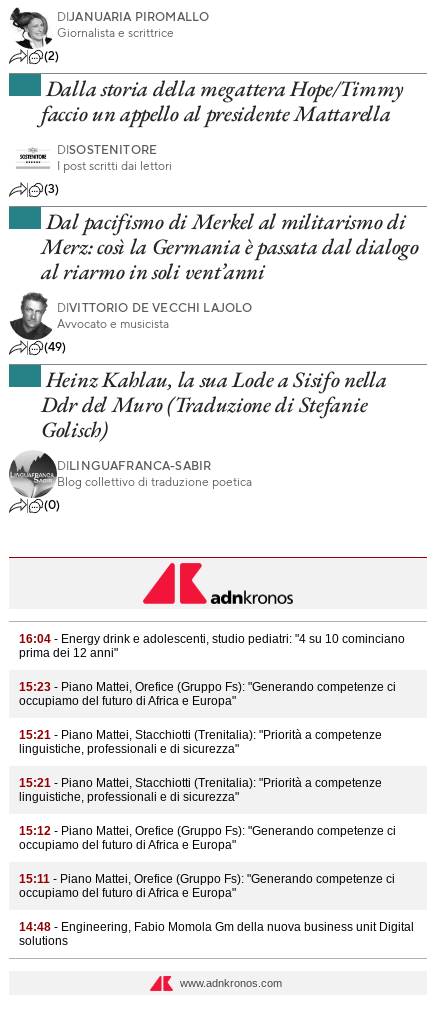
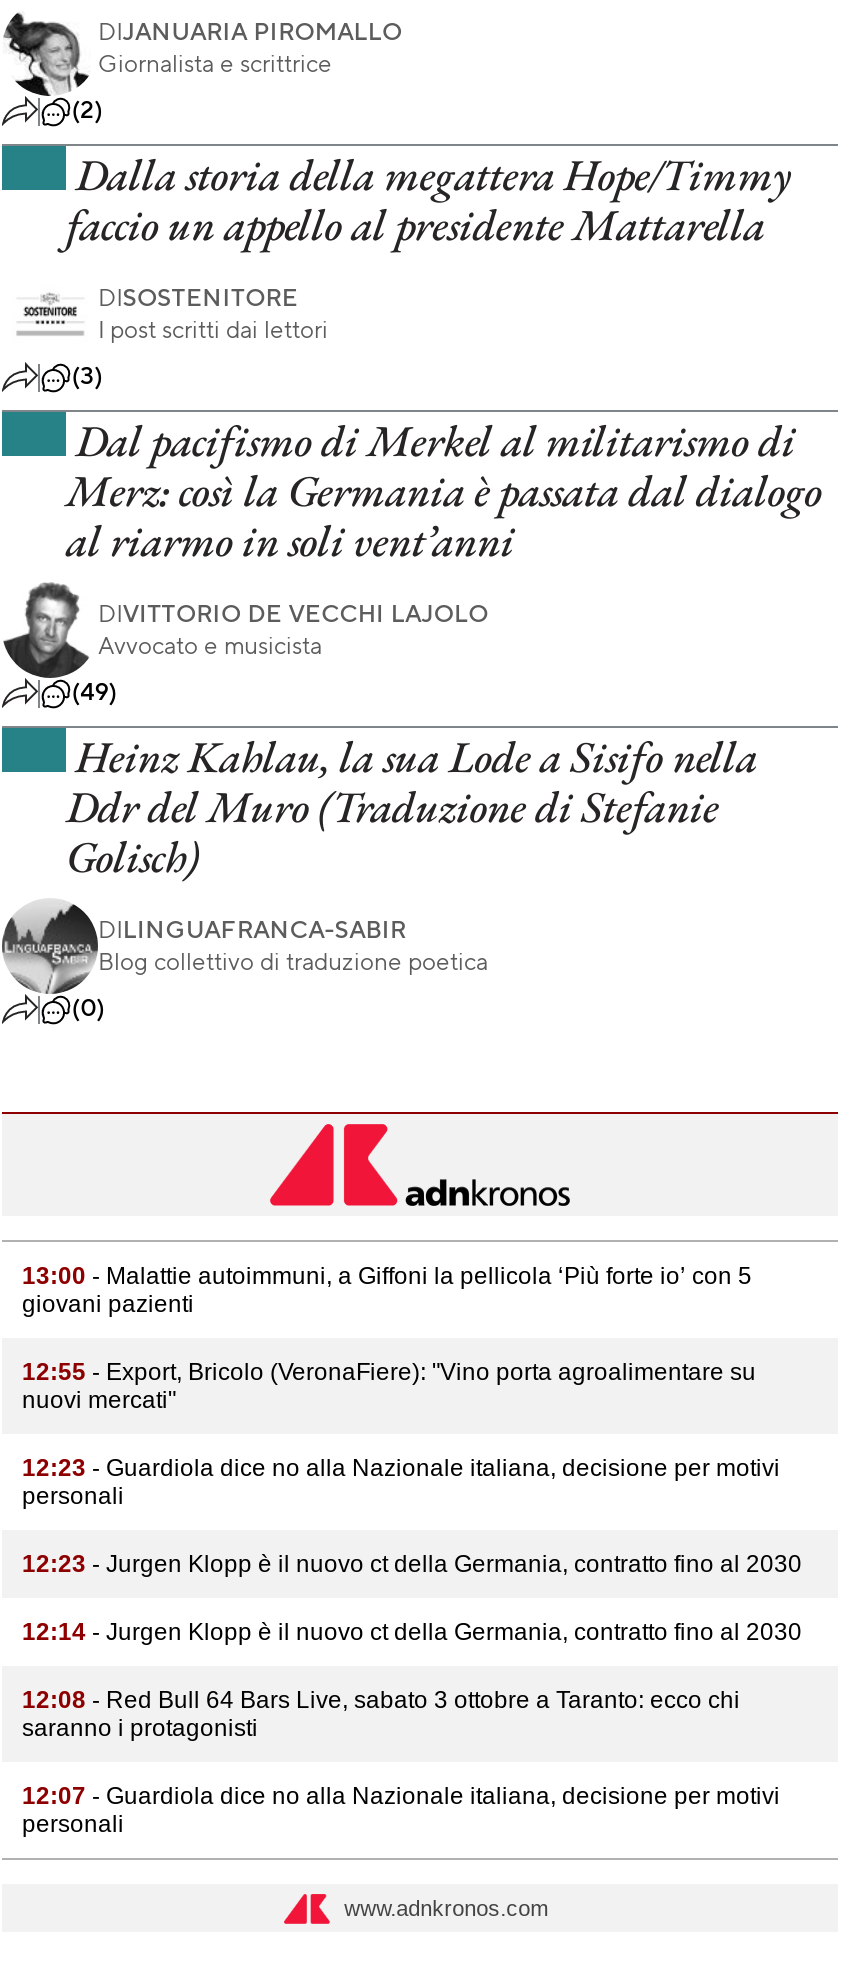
[19,632,405,660] 16:04 - Energy drink e adolescenti, studio pediatri: "4 su 10 cominciano | prima dei 12 anni" -> [22,1263,752,1319] 13:00 - Malattie autoimmuni, a Giffoni la pellicola ‘Più forte io’ con 5 | giovani pazienti
[19,680,396,708] 15:23 - Piano Mattei, Orefice (Gruppo Fs): "Generando competenze ci | occupiamo del futuro di Africa e Europa" -> [22,1359,756,1415] 12:55 - Export, Bricolo (VeronaFiere): "Vino porta agroalimentare su | nuovi mercati"
[19,728,382,756] 15:21 - Piano Mattei, Stacchiotti (Trenitalia): "Priorità a competenze | linguistiche, professionali e di sicurezza" -> [22,1455,780,1511] 12:23 - Guardiola dice no alla Nazionale italiana, decisione per motivi | personali
[19,776,382,804] 15:21 - Piano Mattei, Stacchiotti (Trenitalia): "Priorità a competenze | linguistiche, professionali e di sicurezza" -> [22,1551,802,1579] 12:23 - Jurgen Klopp è il nuovo ct della Germania, contratto fino al 2030
[19,824,396,852] 15:12 - Piano Mattei, Orefice (Gruppo Fs): "Generando competenze ci | occupiamo del futuro di Africa e Europa" -> [22,1619,802,1647] 12:14 - Jurgen Klopp è il nuovo ct della Germania, contratto fino al 2030
[19,872,395,900] 15:11 - Piano Mattei, Orefice (Gruppo Fs): "Generando competenze ci | occupiamo del futuro di Africa e Europa" -> [22,1687,740,1743] 12:08 - Red Bull 64 Bars Live, sabato 3 ottobre a Taranto: ecco chi | saranno i protagonisti
[19,920,414,948] 14:48 - Engineering, Fabio Momola Gm della nuova business unit Digital | solutions -> [22,1783,780,1839] 12:07 - Guardiola dice no alla Nazionale italiana, decisione per motivi | personali

